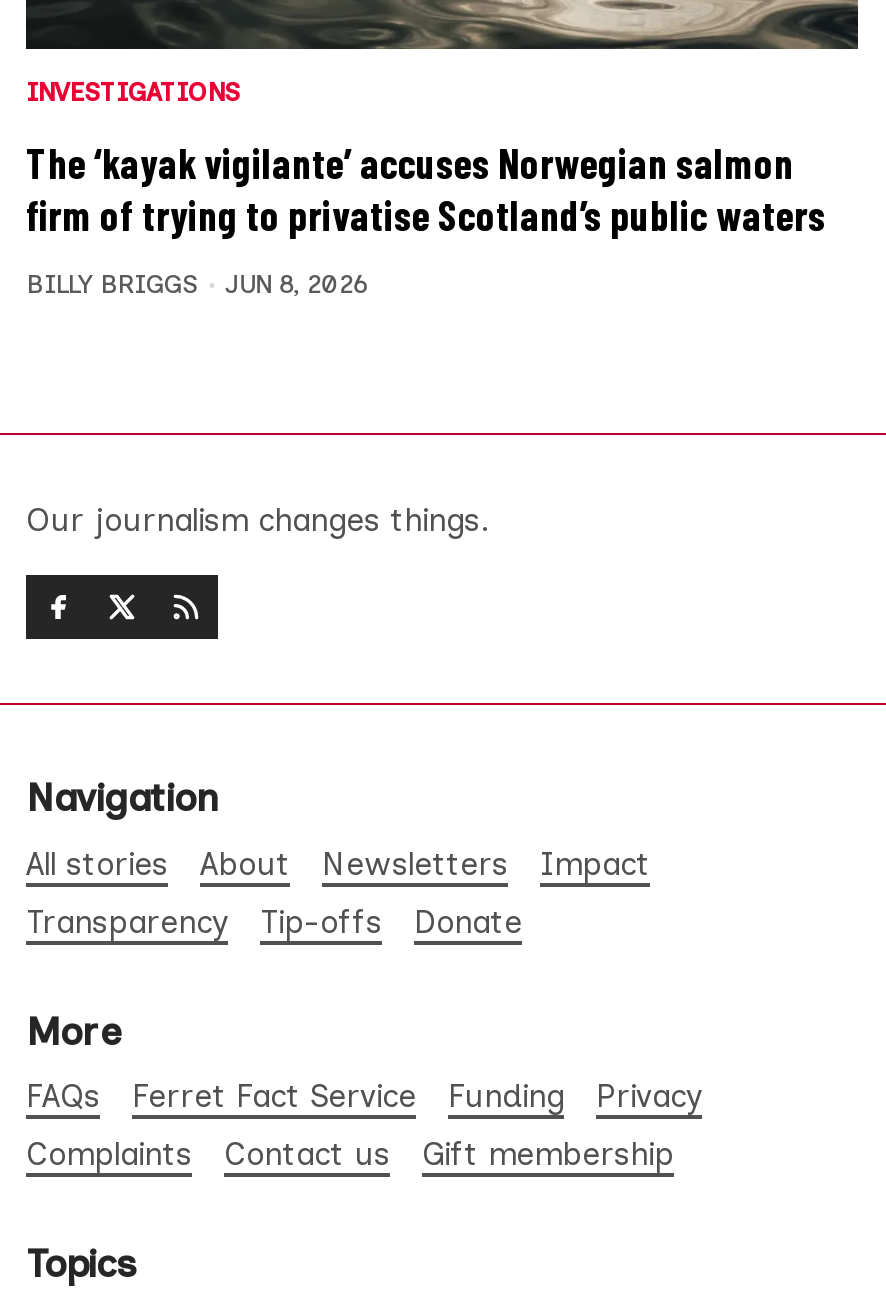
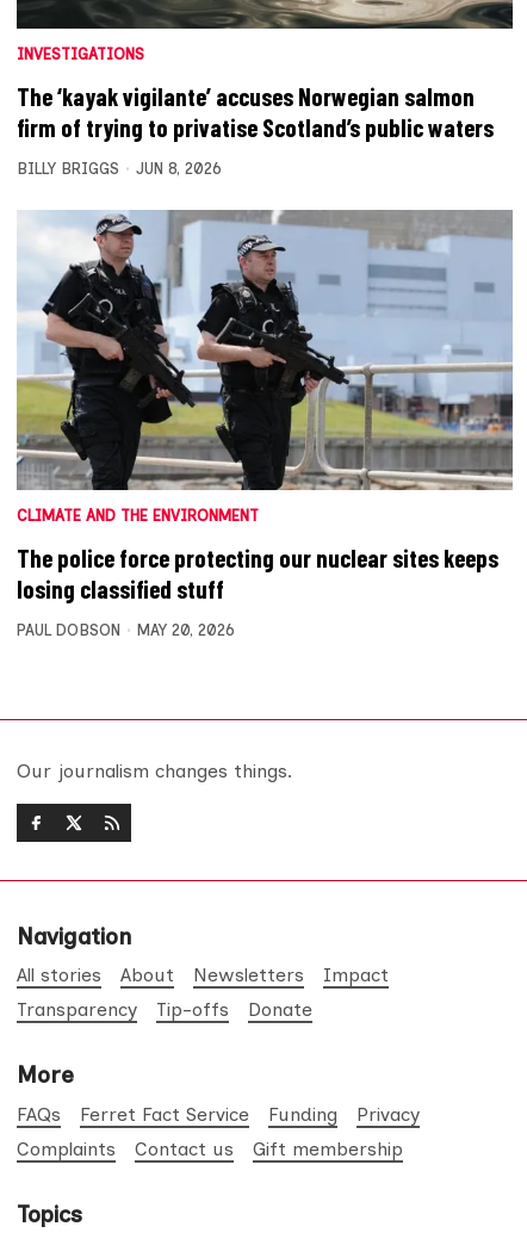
none -> [15,209,513,639] [image] | CLIMATE AND THE ENVIRONMENT | The police force protecting our nuclear sites keeps | losing classified stuff | PAUL DOBSON | MAY 20, 2026

